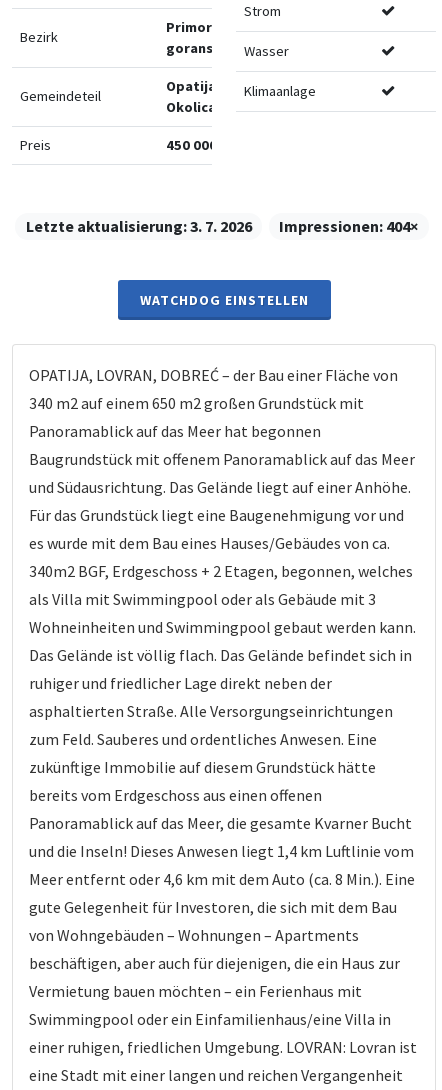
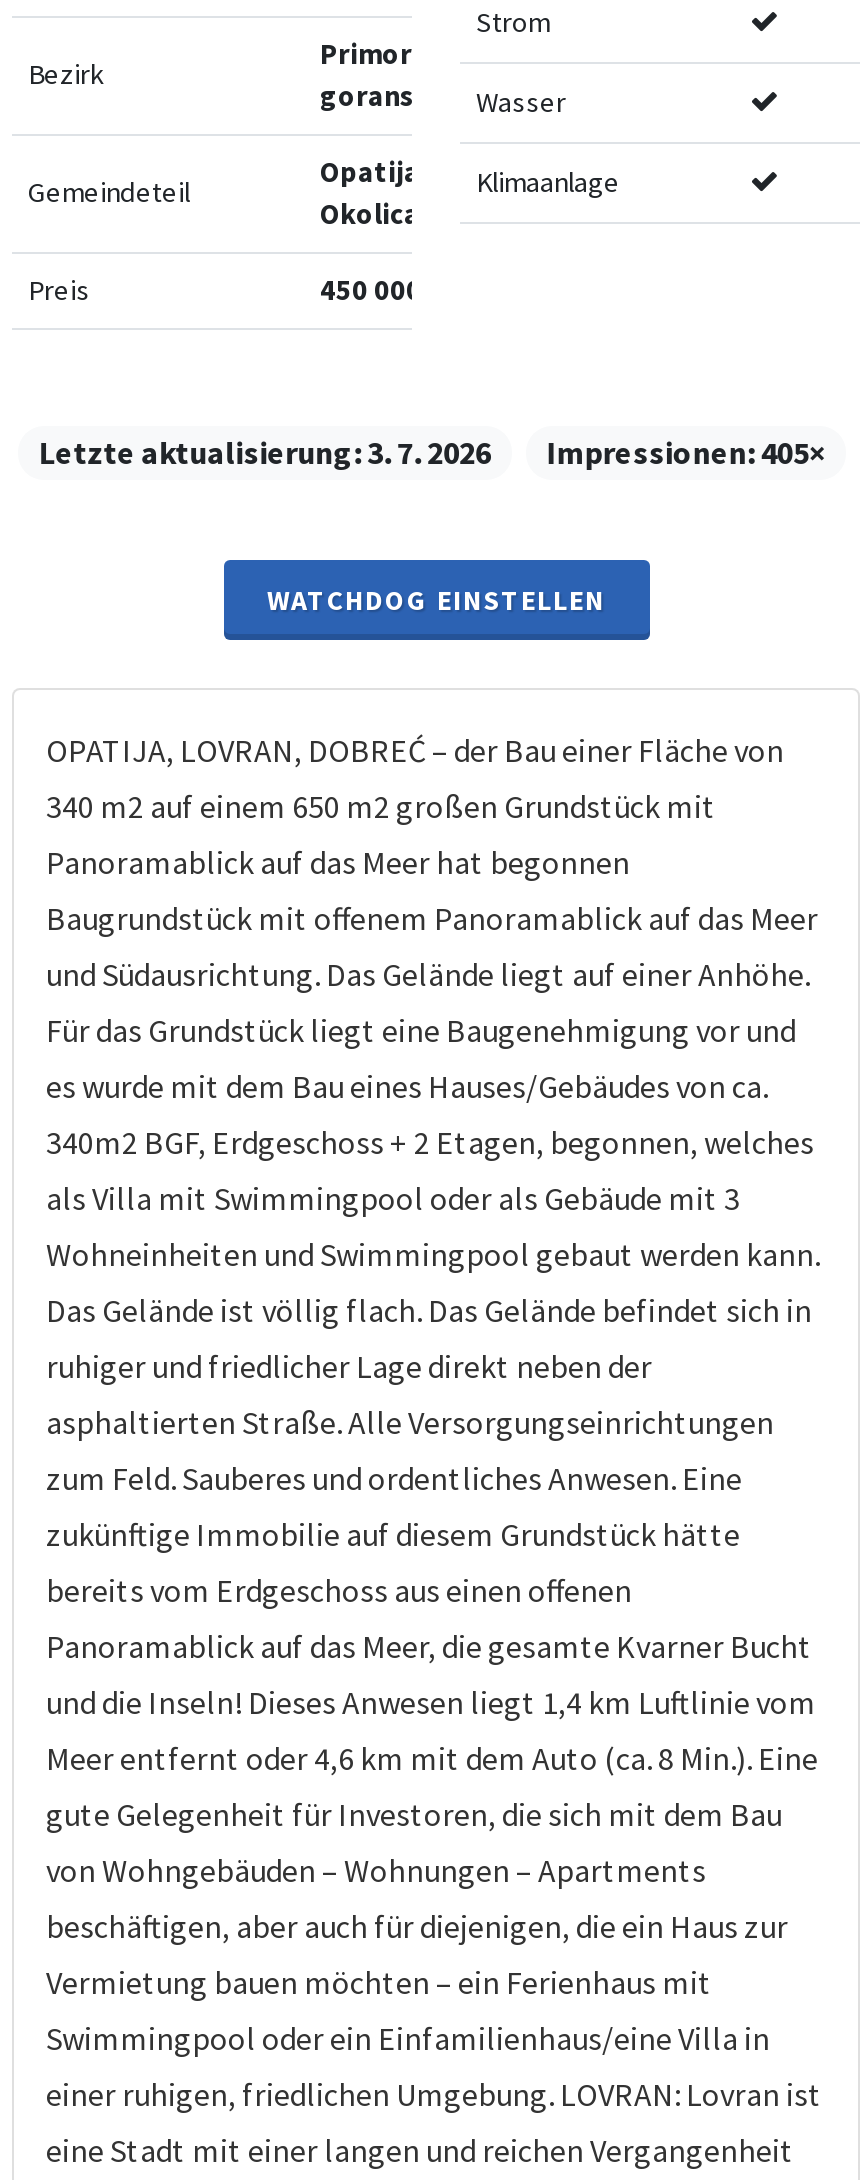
[279,216,418,236] Impressionen: 404× -> [547,433,825,473] Impressionen: 405×

